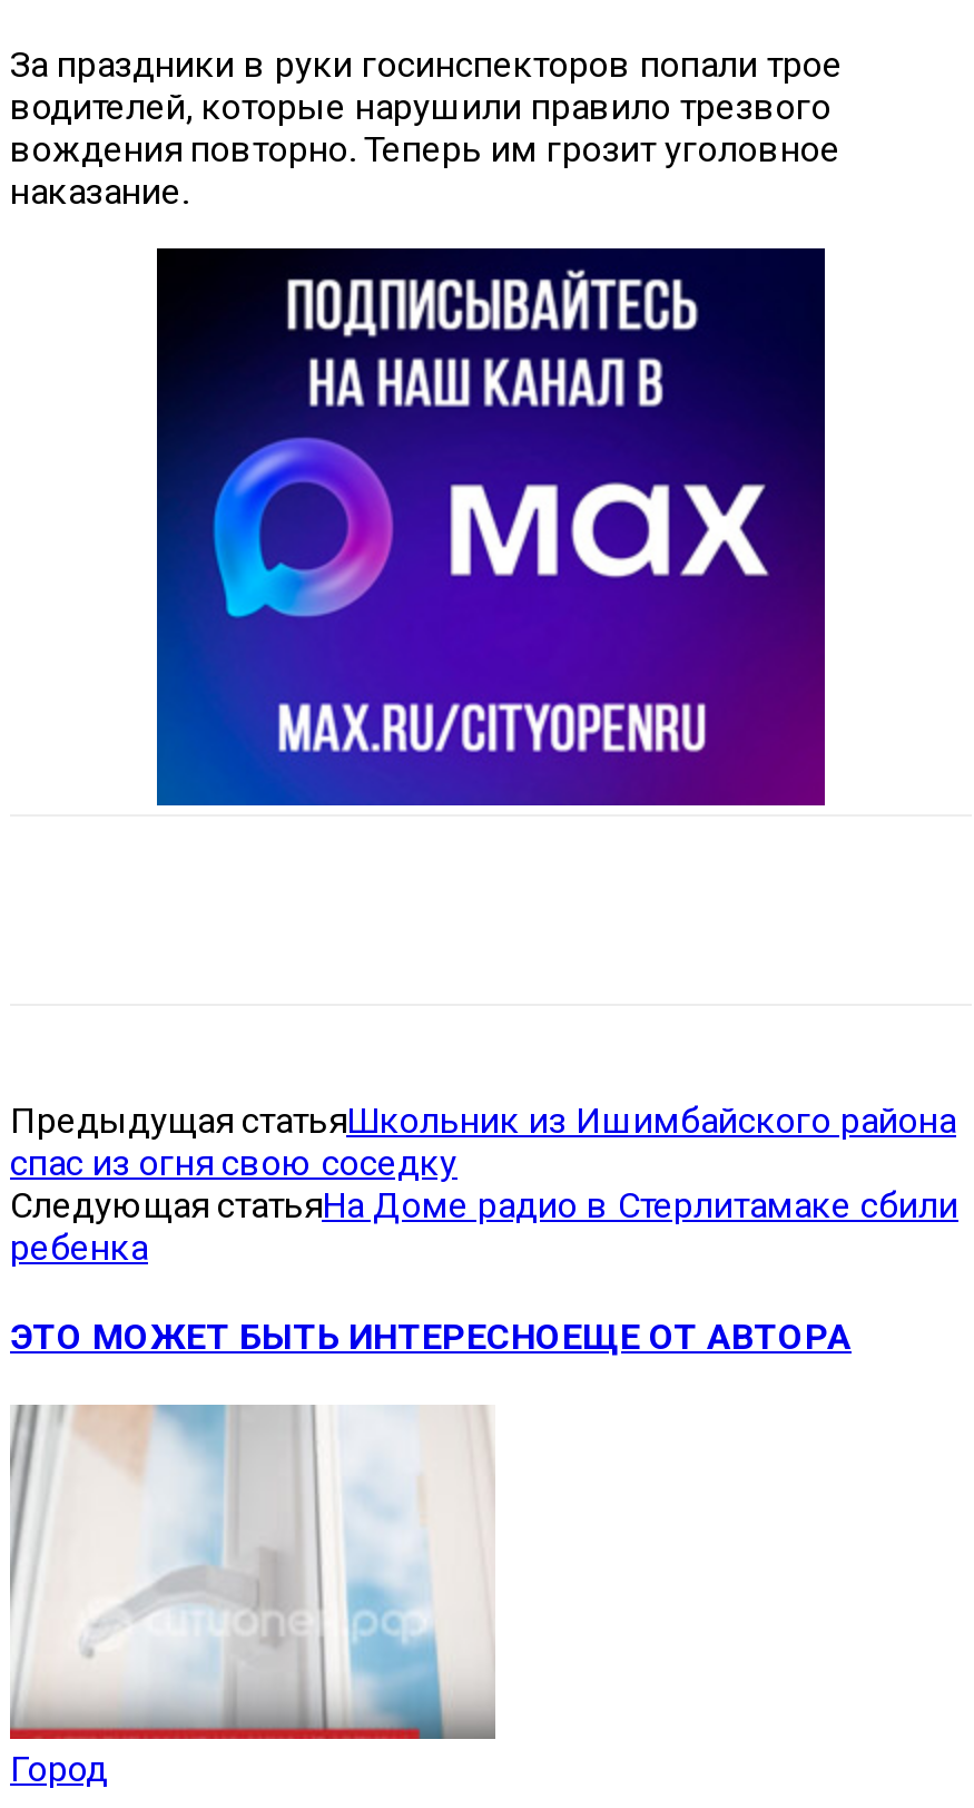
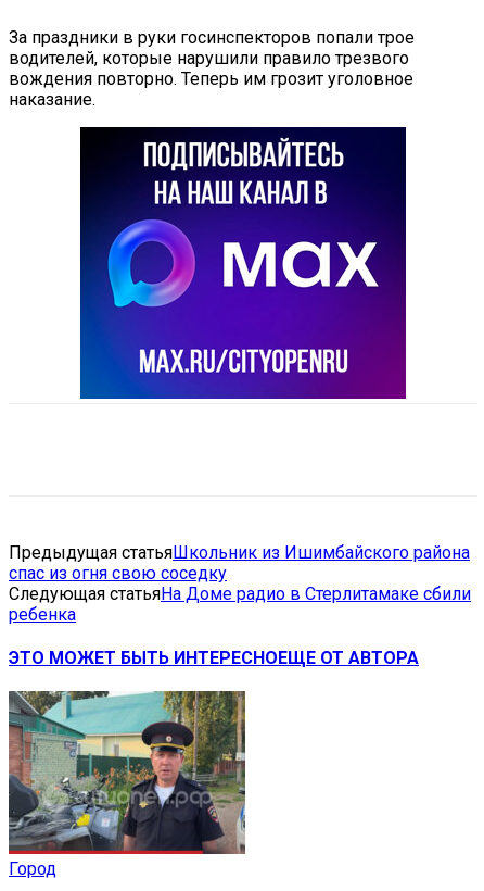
[10,1405,495,1741] [image] -> [8,690,246,855] [image]

